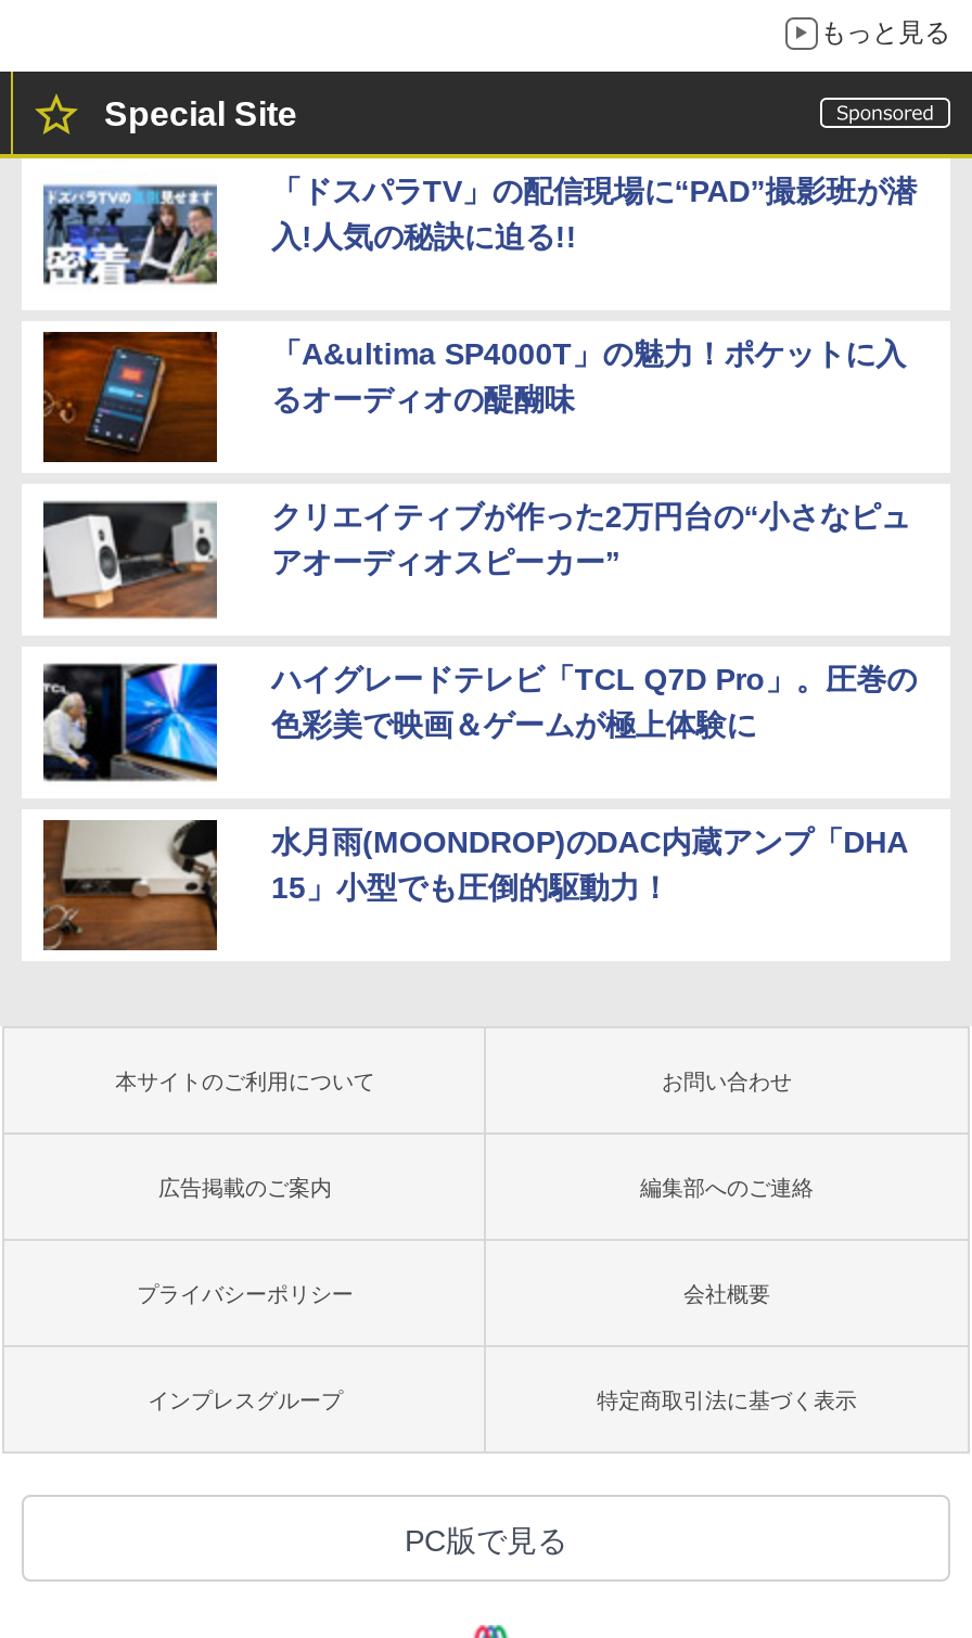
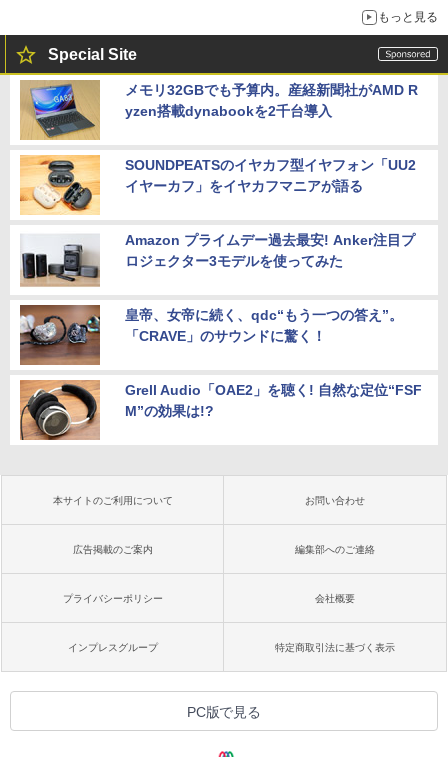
[41,169,917,299] [image] | 「ドスパラTV」の配信現場に“PAD”撮影班が潜 | 入!人気の秘訣に迫る!! -> [19,79,418,141] [image] | メモリ32GBでも予算内。産経新聞社がAMD R | yzen搭載dynabookを2千台導入
[41,330,906,464] [image] | 「A&ultima SP4000T」の魅力！ポケットに入 | るオーディオの醍醐味 -> [19,154,416,215] [image] | SOUNDPEATSのイヤカフ型イヤフォン「UU2 | イヤーカフ」をイヤカフマニアが語る
[41,499,911,616] [image] | クリエイティブが作った2万円台の“小さなピュ | アオーディオスピーカー” -> [20,232,415,287] [image] | Amazon プライムデー過去最安! Anker注目プ | ロジェクター3モデルを使ってみた
[41,657,917,788] [image] | ハイグレードテレビ「TCL Q7D Pro」。圧巻の | 色彩美で映画＆ゲームが極上体験に -> [19,304,403,366] [image] | 皇帝、女帝に続く、qdc“もう一つの答え”。 | 「CRAVE」のサウンドに驚く！
[41,818,908,952] [image] | 水月雨(MOONDROP)のDAC内蔵アンプ「DHA | 15」小型でも圧倒的駆動力！ -> [19,379,422,441] [image] | Grell Audio「OAE2」を聴く! 自然な定位“FSF | M”の効果は!?

